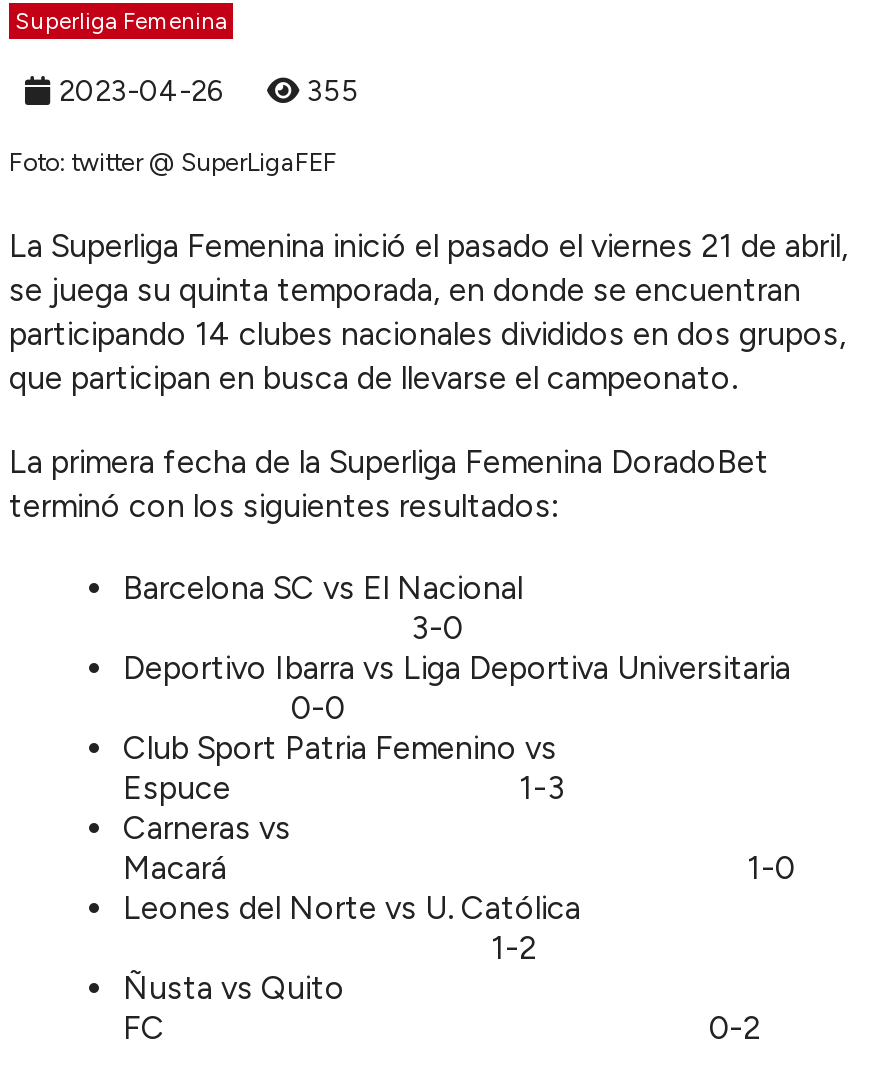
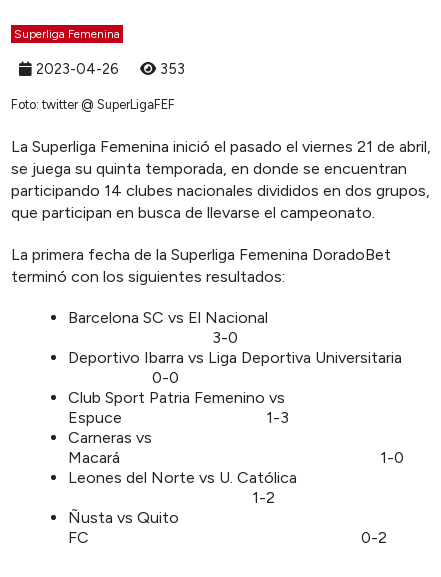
[299,74,359,110] 355 -> [156,60,185,78] 353

